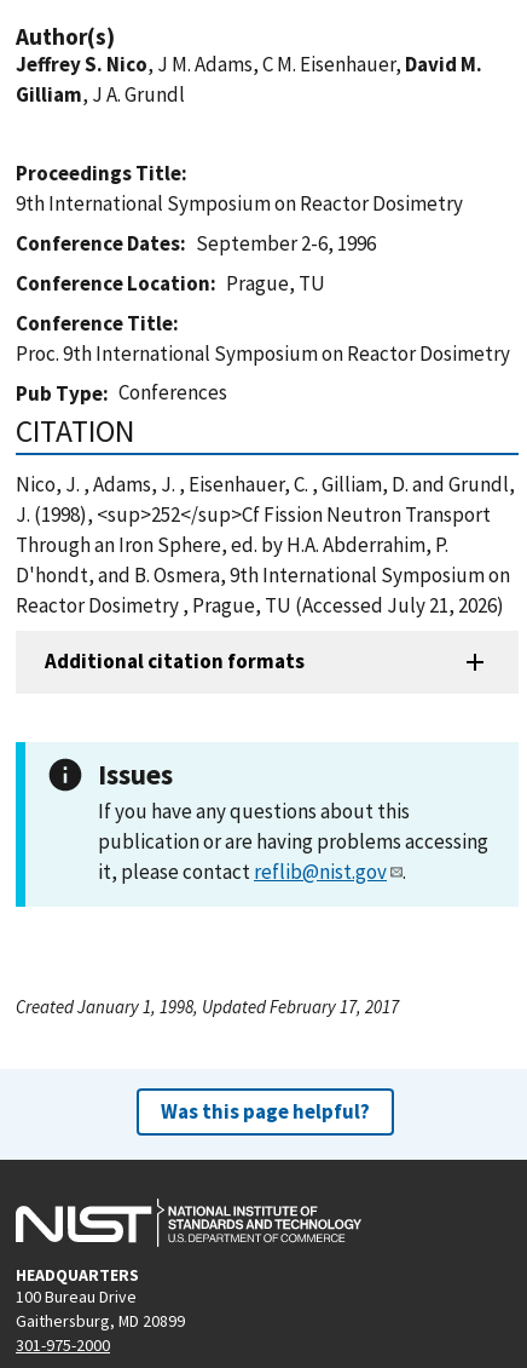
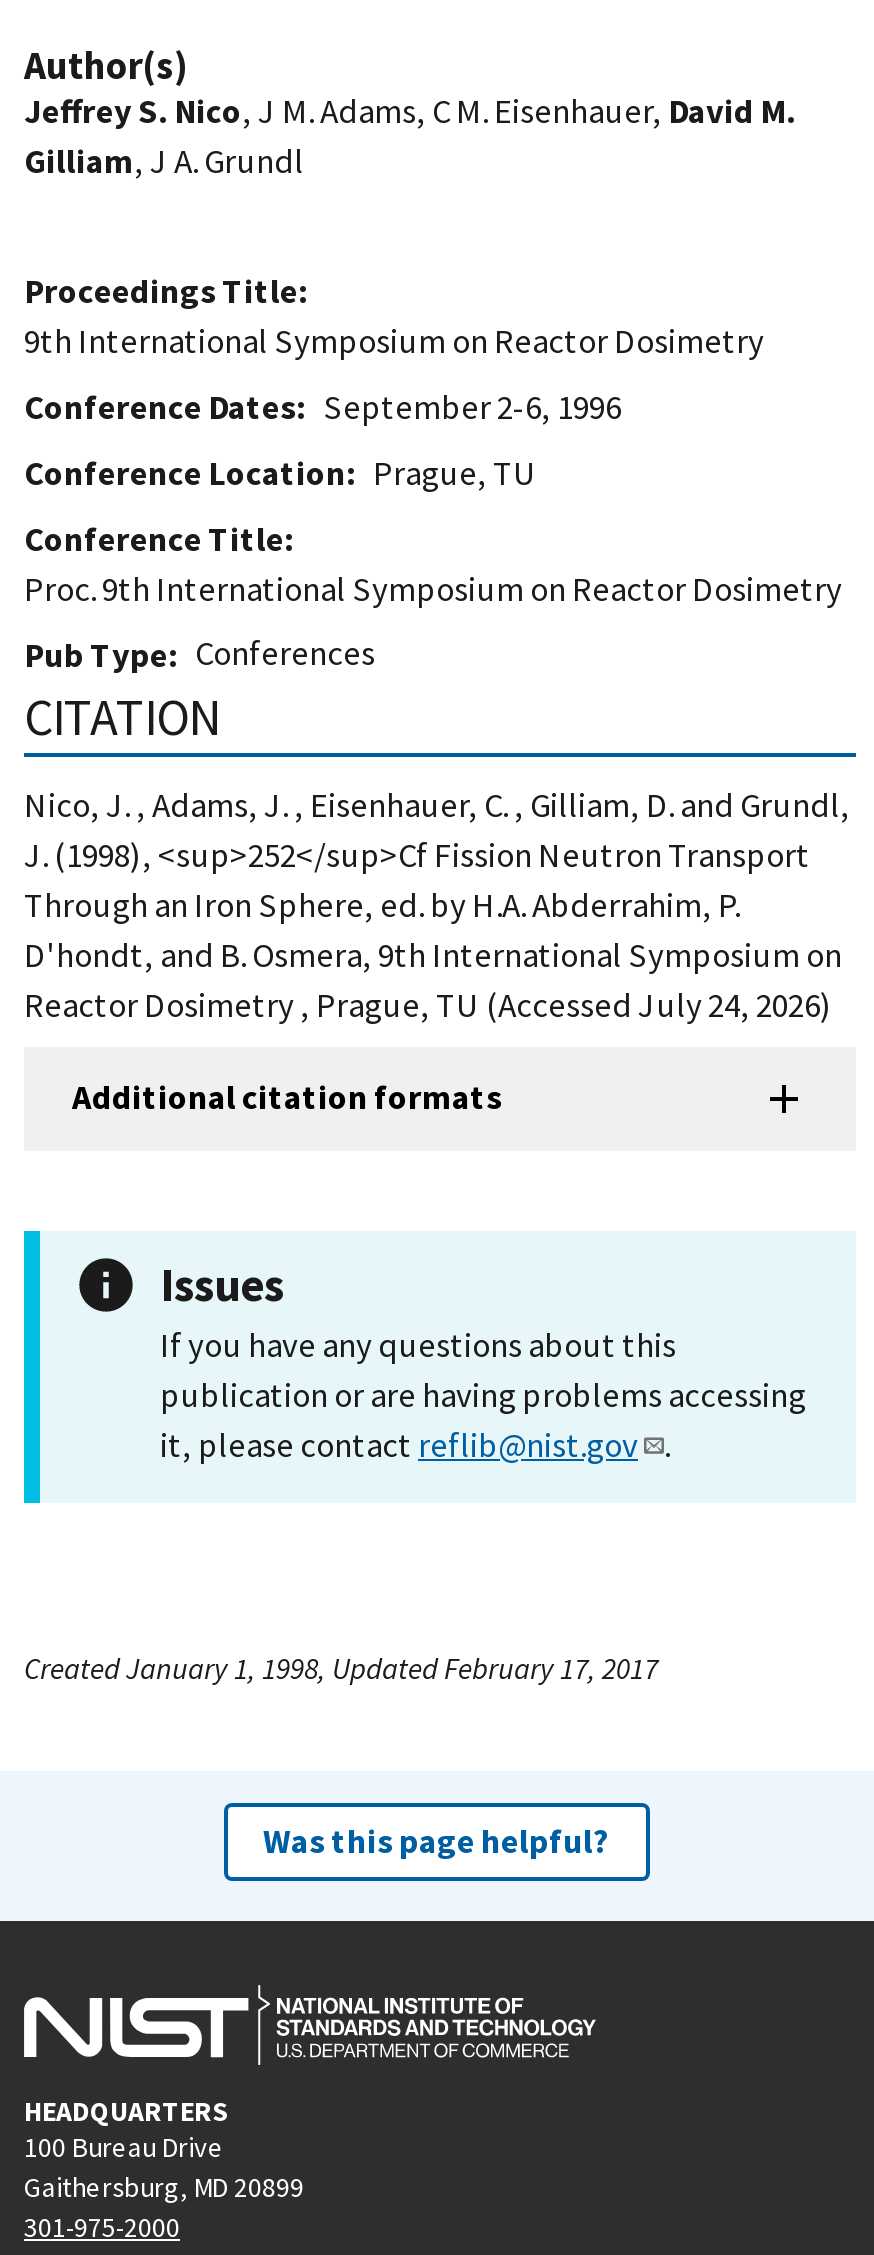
[16,592,504,619] Reactor Dosimetry , Prague, TU (Accessed July 21, 2026) -> [24,983,832,1027] Reactor Dosimetry , Prague, TU (Accessed July 24, 2026)

